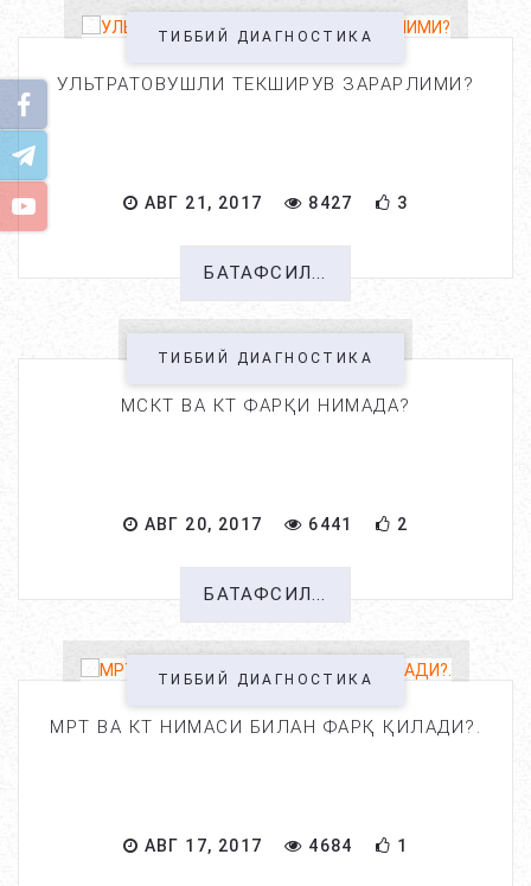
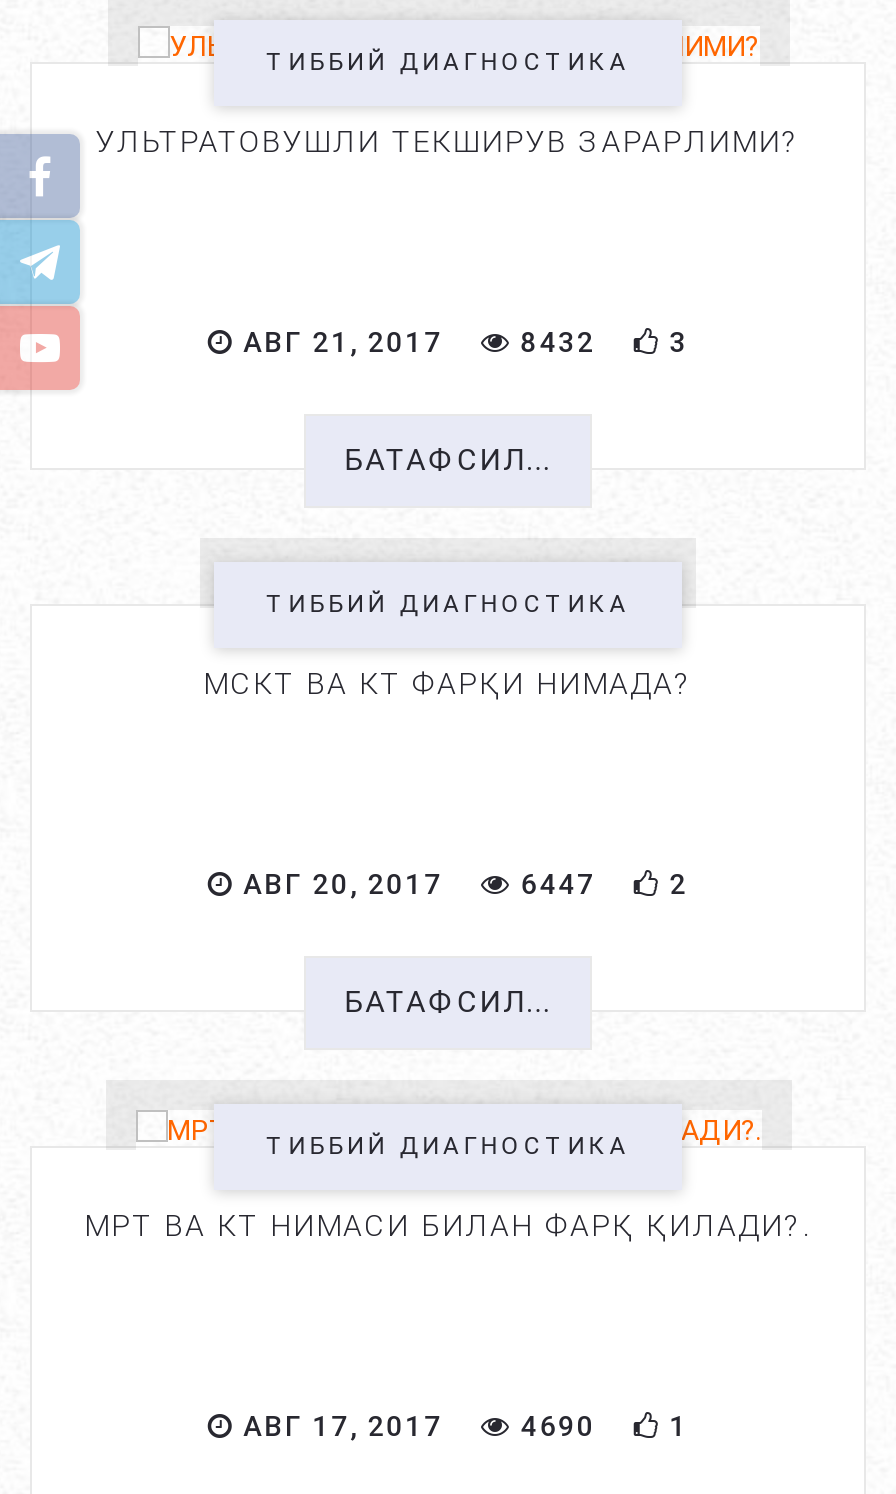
[303,193,353,212] 8427 -> [512,326,596,358] 8432
[303,515,353,534] 6441 -> [512,868,596,900] 6447
[303,836,353,855] 4684 -> [512,1410,596,1442] 4690

